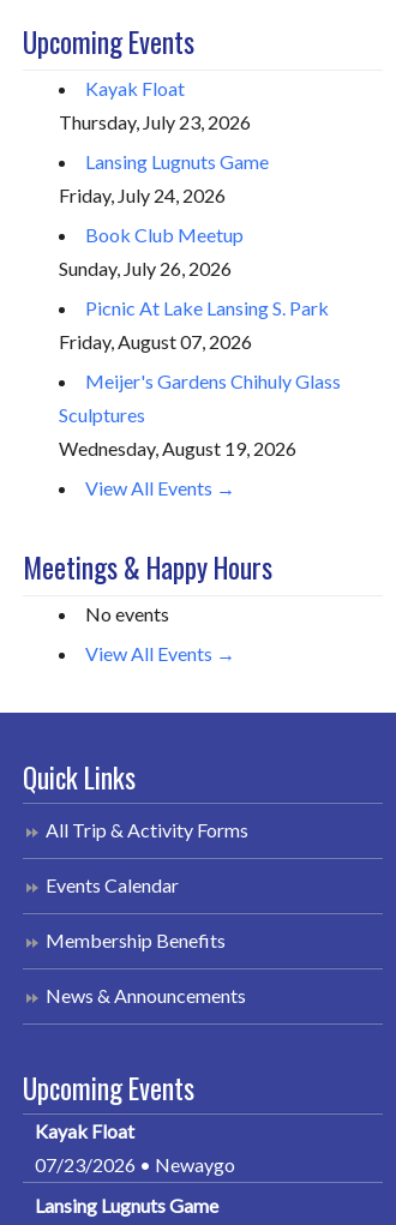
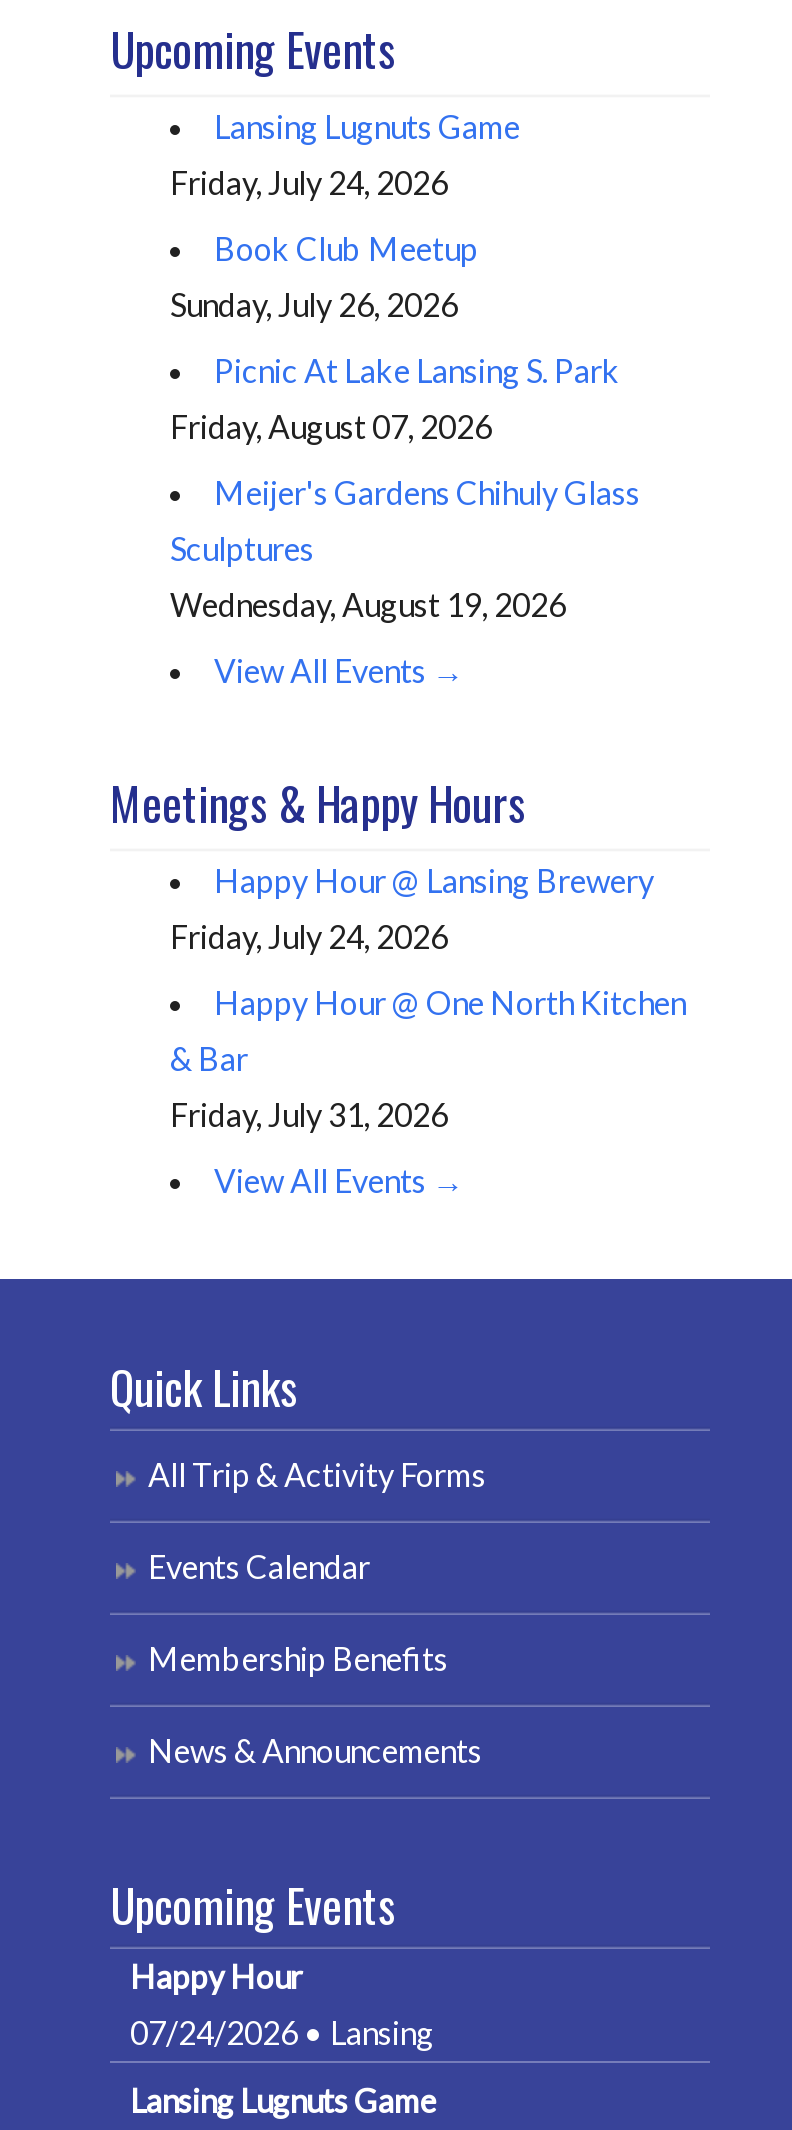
[59,77,251,133] Kayak Float | Thursday, July 23, 2026 -> none
moved [23,150,341,588] -> [110,107,640,837]: Lansing Lugnuts Game | Friday, July 24, 2026 | Book Club Meetup | ... | Wednesday, August 19, 2026 | Meetings & Happy Hours
[85,602,169,625] No events -> [170,861,686,1133] Happy Hour @ Lansing Brewery | Friday, July 24, 2026 | Happy Hour @ One North Kitchen | & Bar | Friday, July 31, 2026
[35,1120,134,1142] Kayak Float -> [130,1957,302,1995] Happy Hour
[35,1153,235,1176] 07/23/2026 • Newaygo -> [130,2013,434,2051] 07/24/2026 • Lansing

